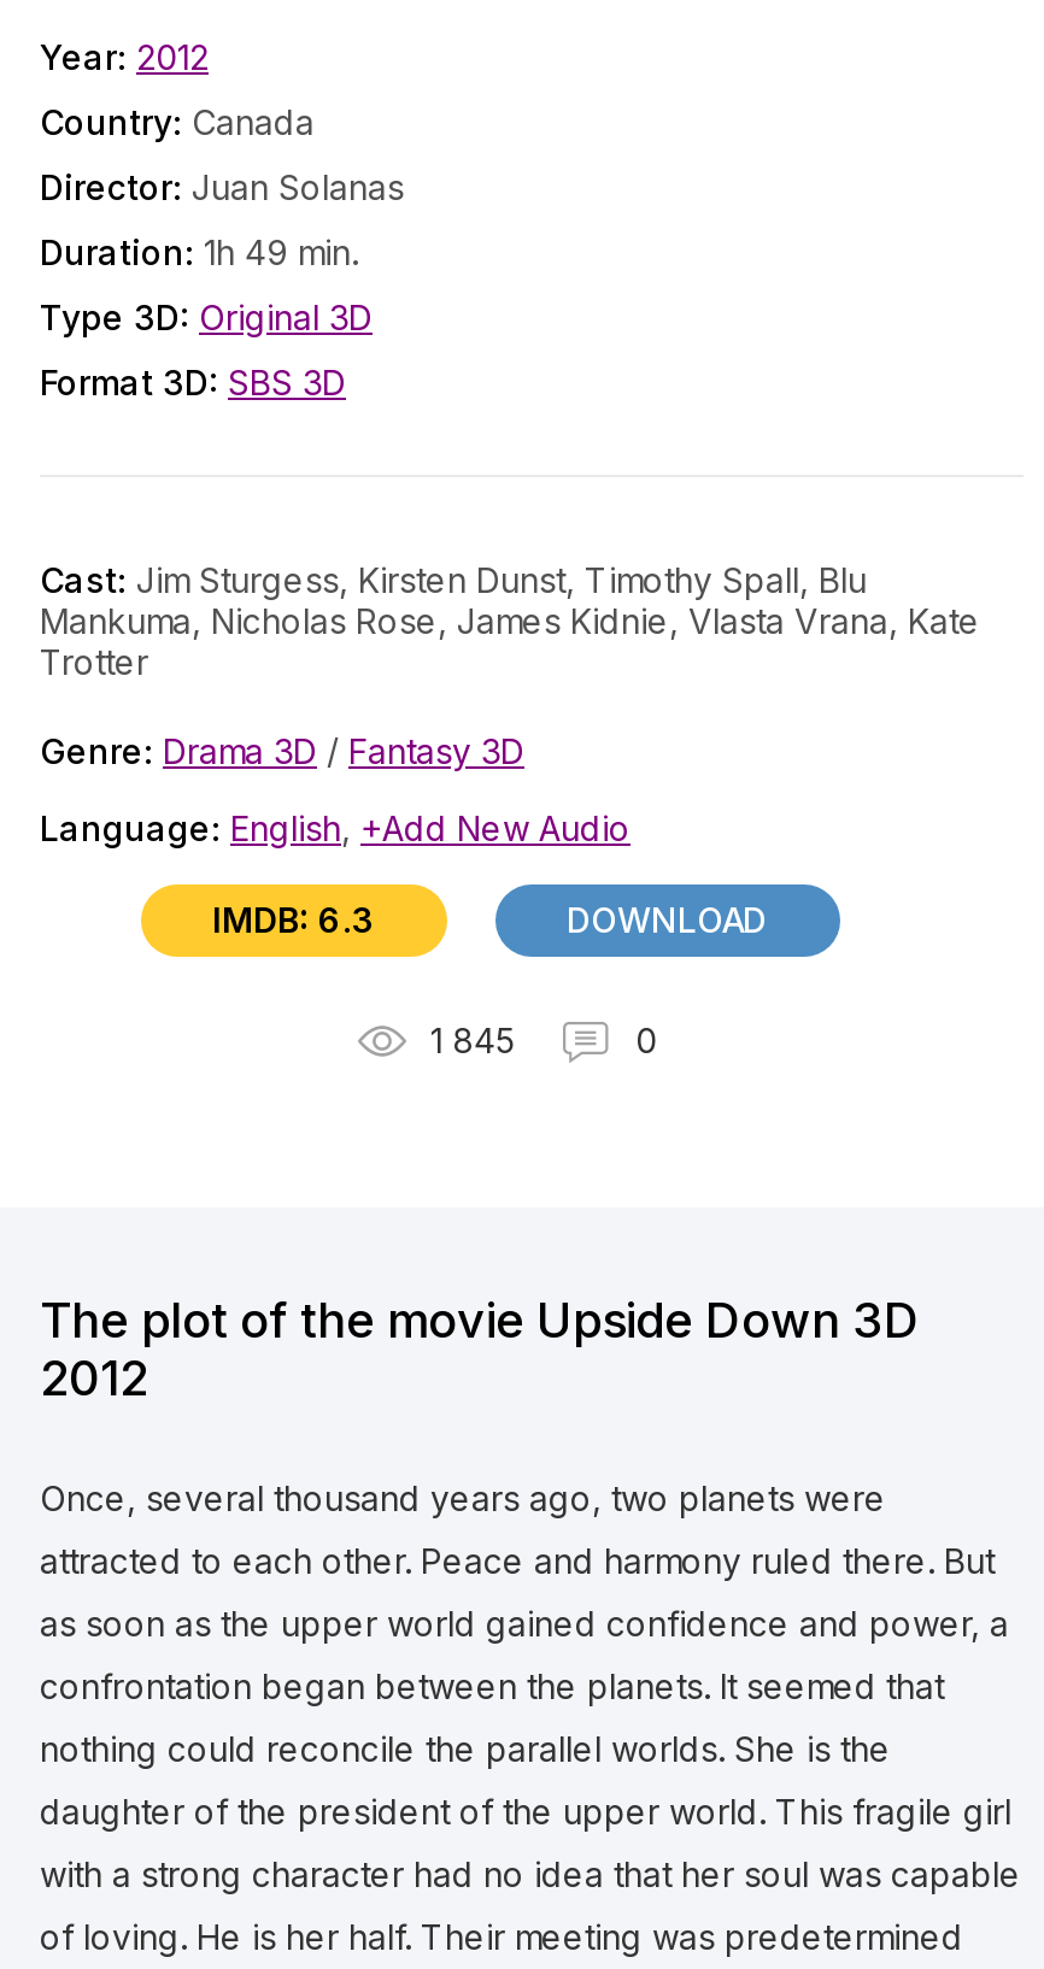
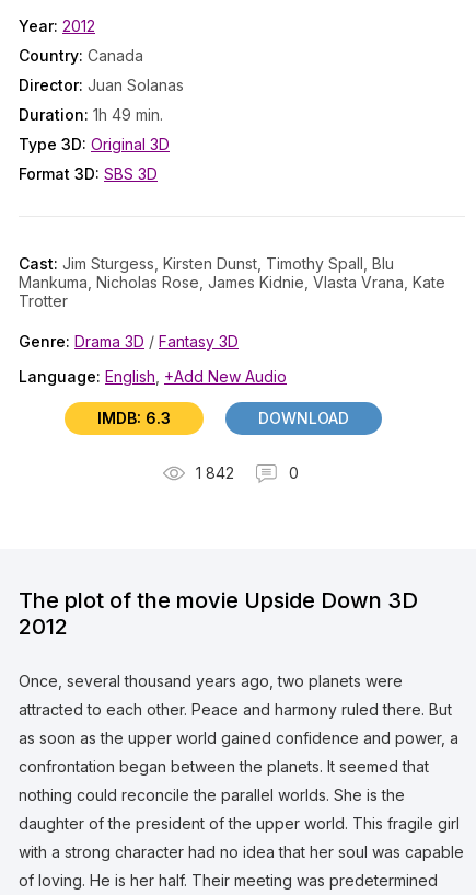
[430,1019,515,1060] 1 845 -> [196,463,234,482] 1 842

